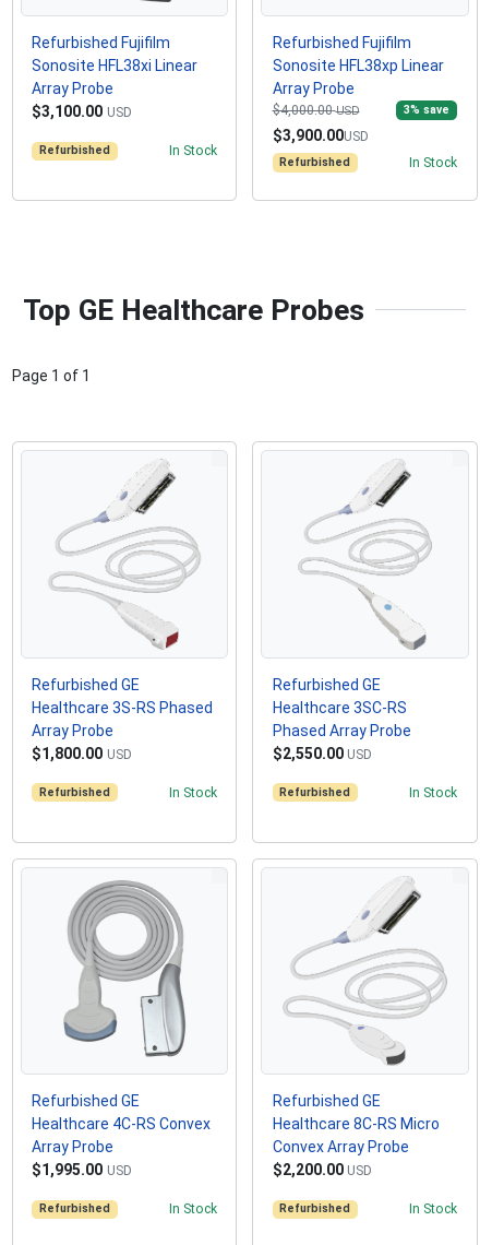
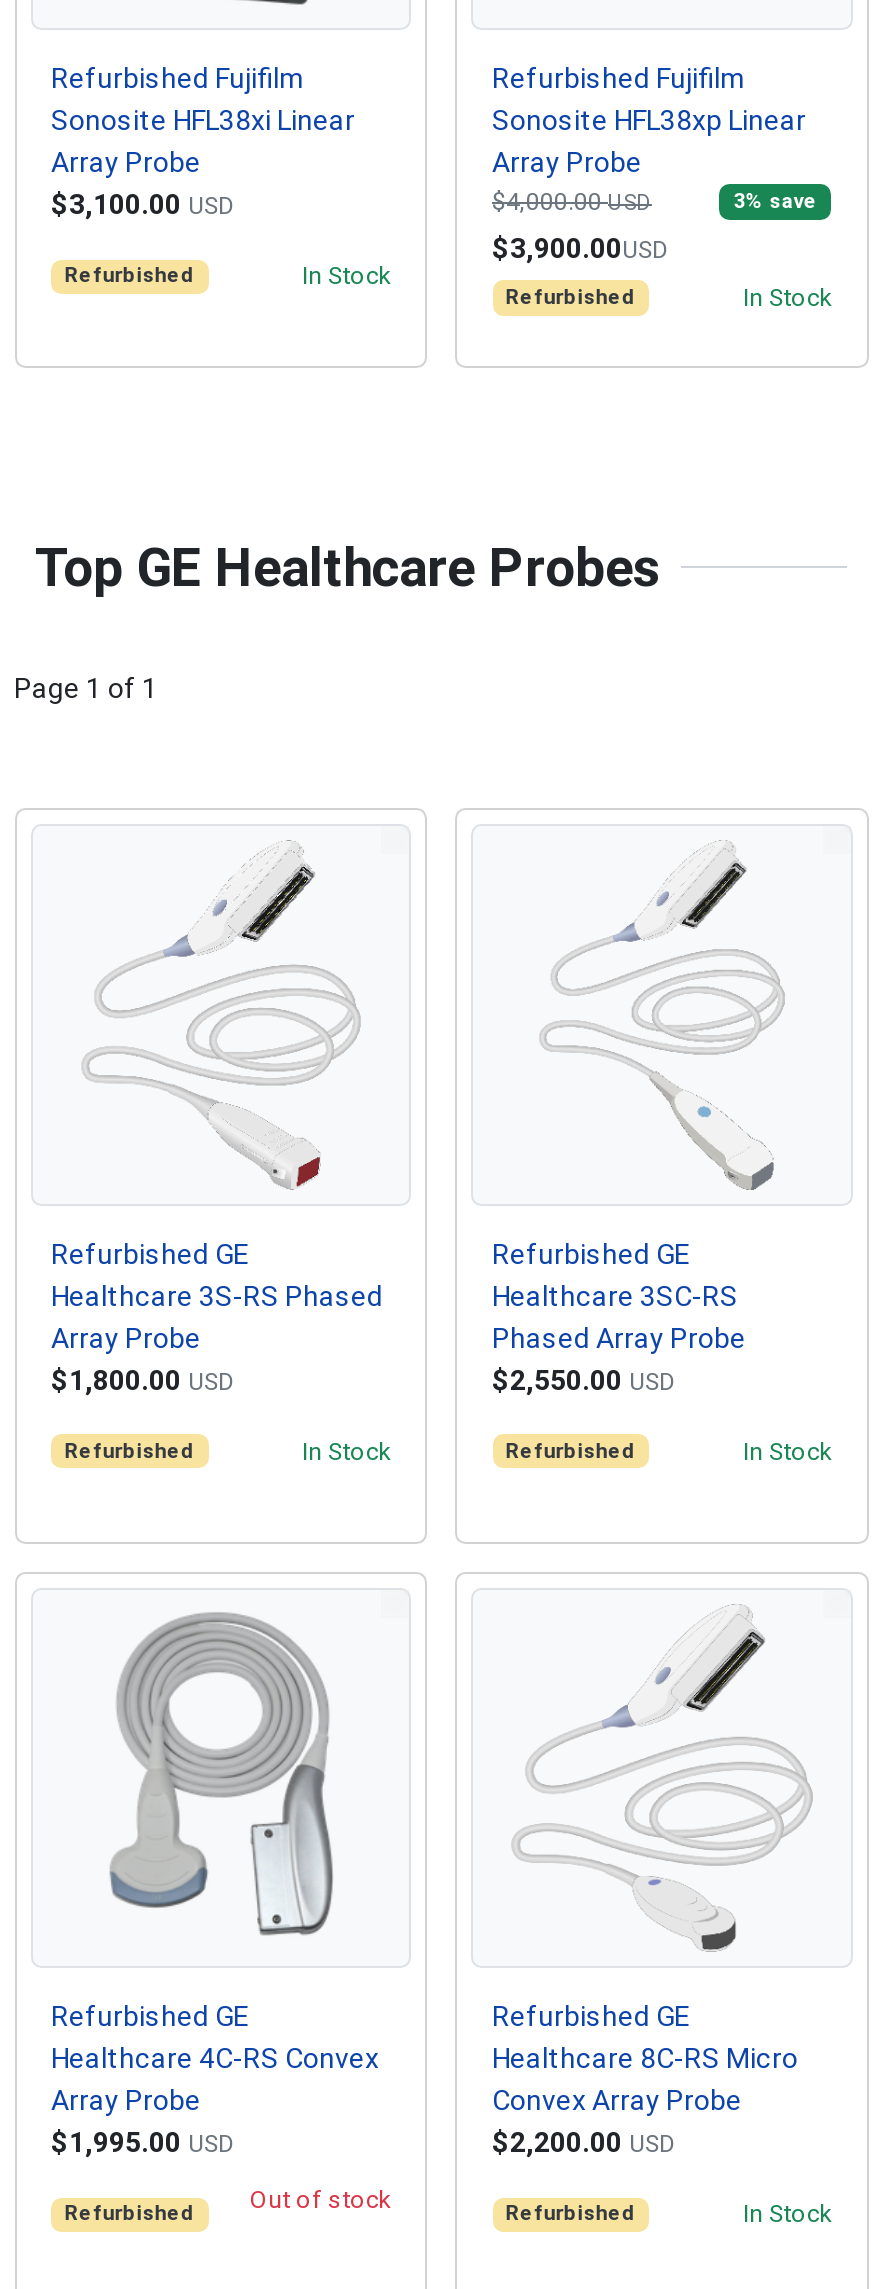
[169,1202,217,1217] In Stock -> [250,2187,390,2215] Out of stock

